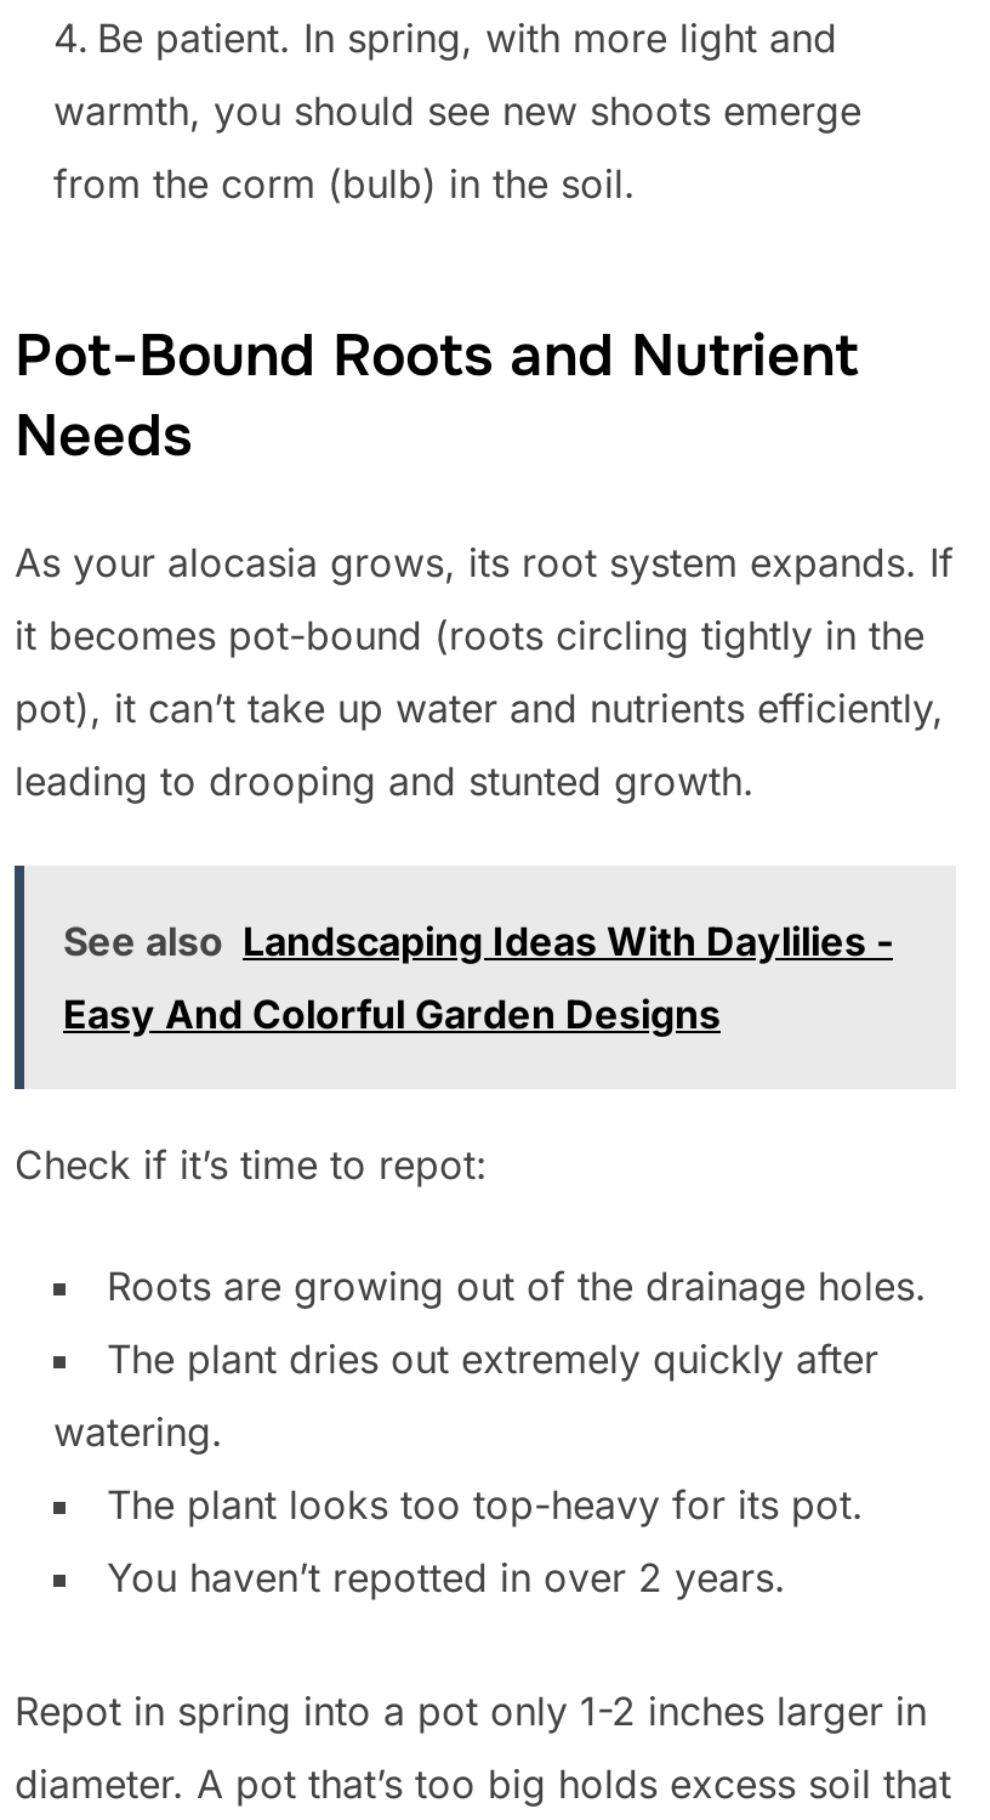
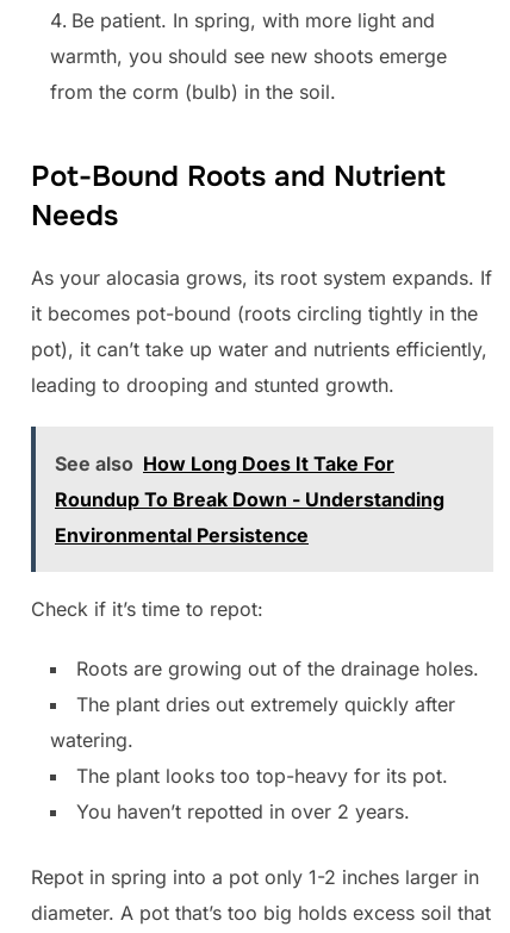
[63,918,893,1039] See also Landscaping Ideas With Daylilies - | Easy And Colorful Garden Designs -> [55,452,444,547] See also How Long Does It Take For | Roundup To Break Down - Understanding | Environmental Persistence

